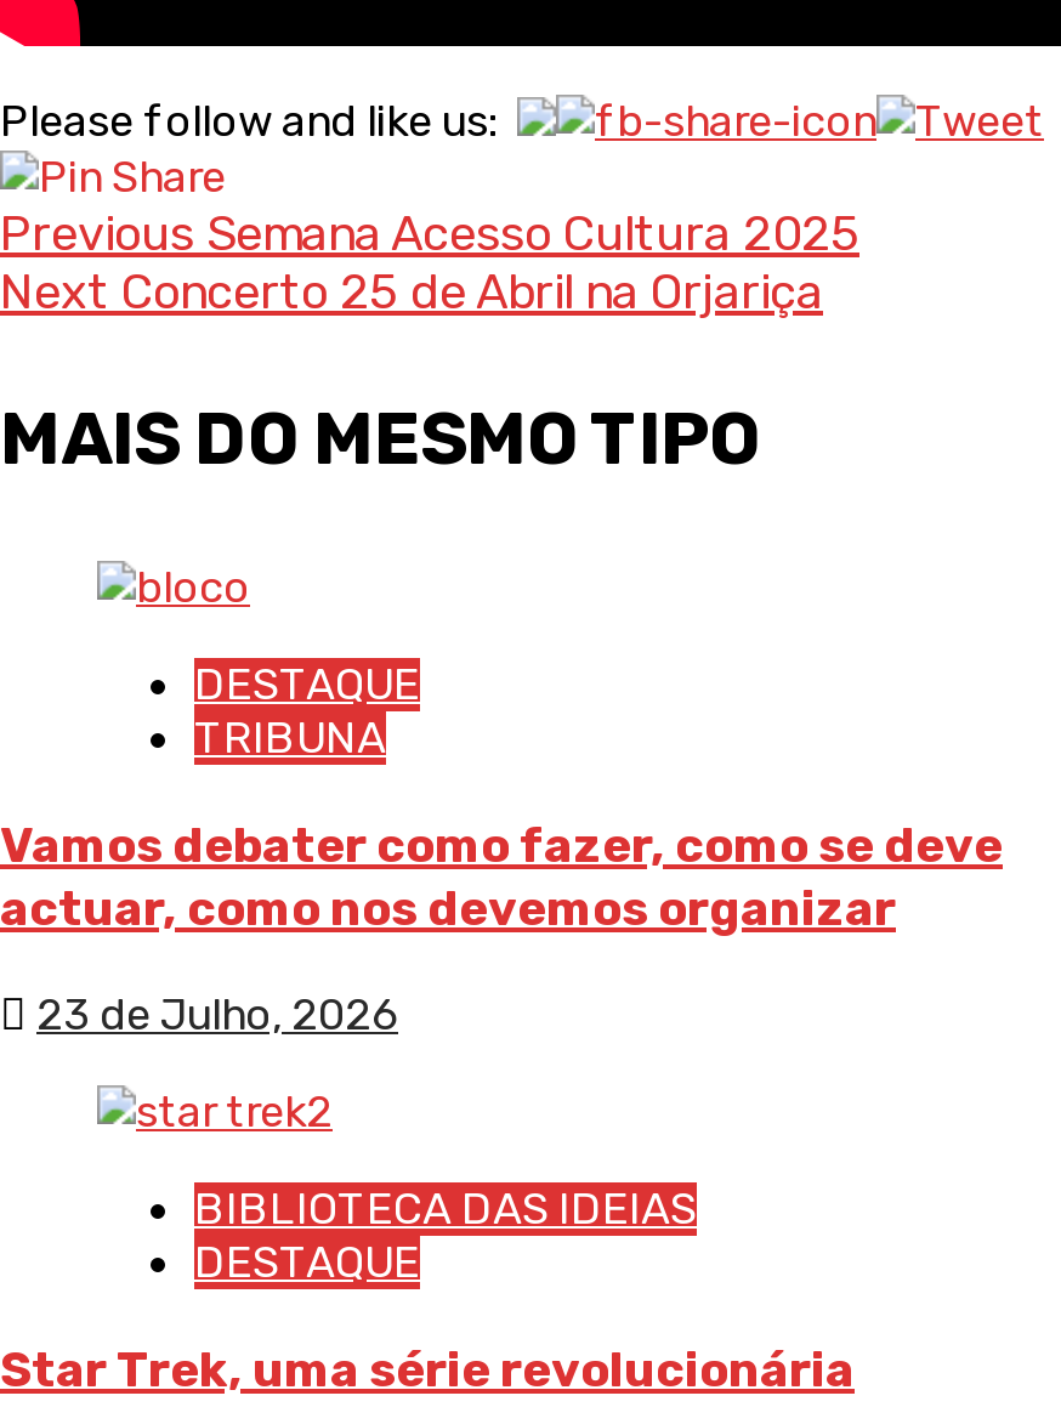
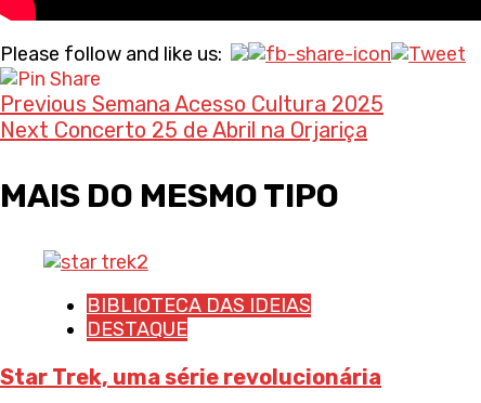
[0,658,1003,1042] DESTAQUE | TRIBUNA | Vamos debater como fazer, como se deve | actuar, como nos devemos organizar | 23 de Julho, 2026 -> none

